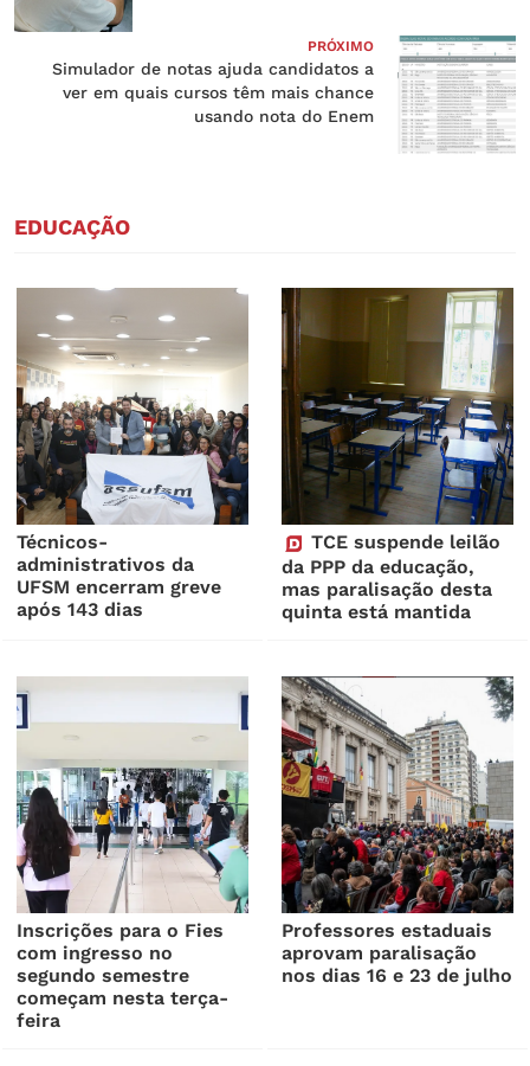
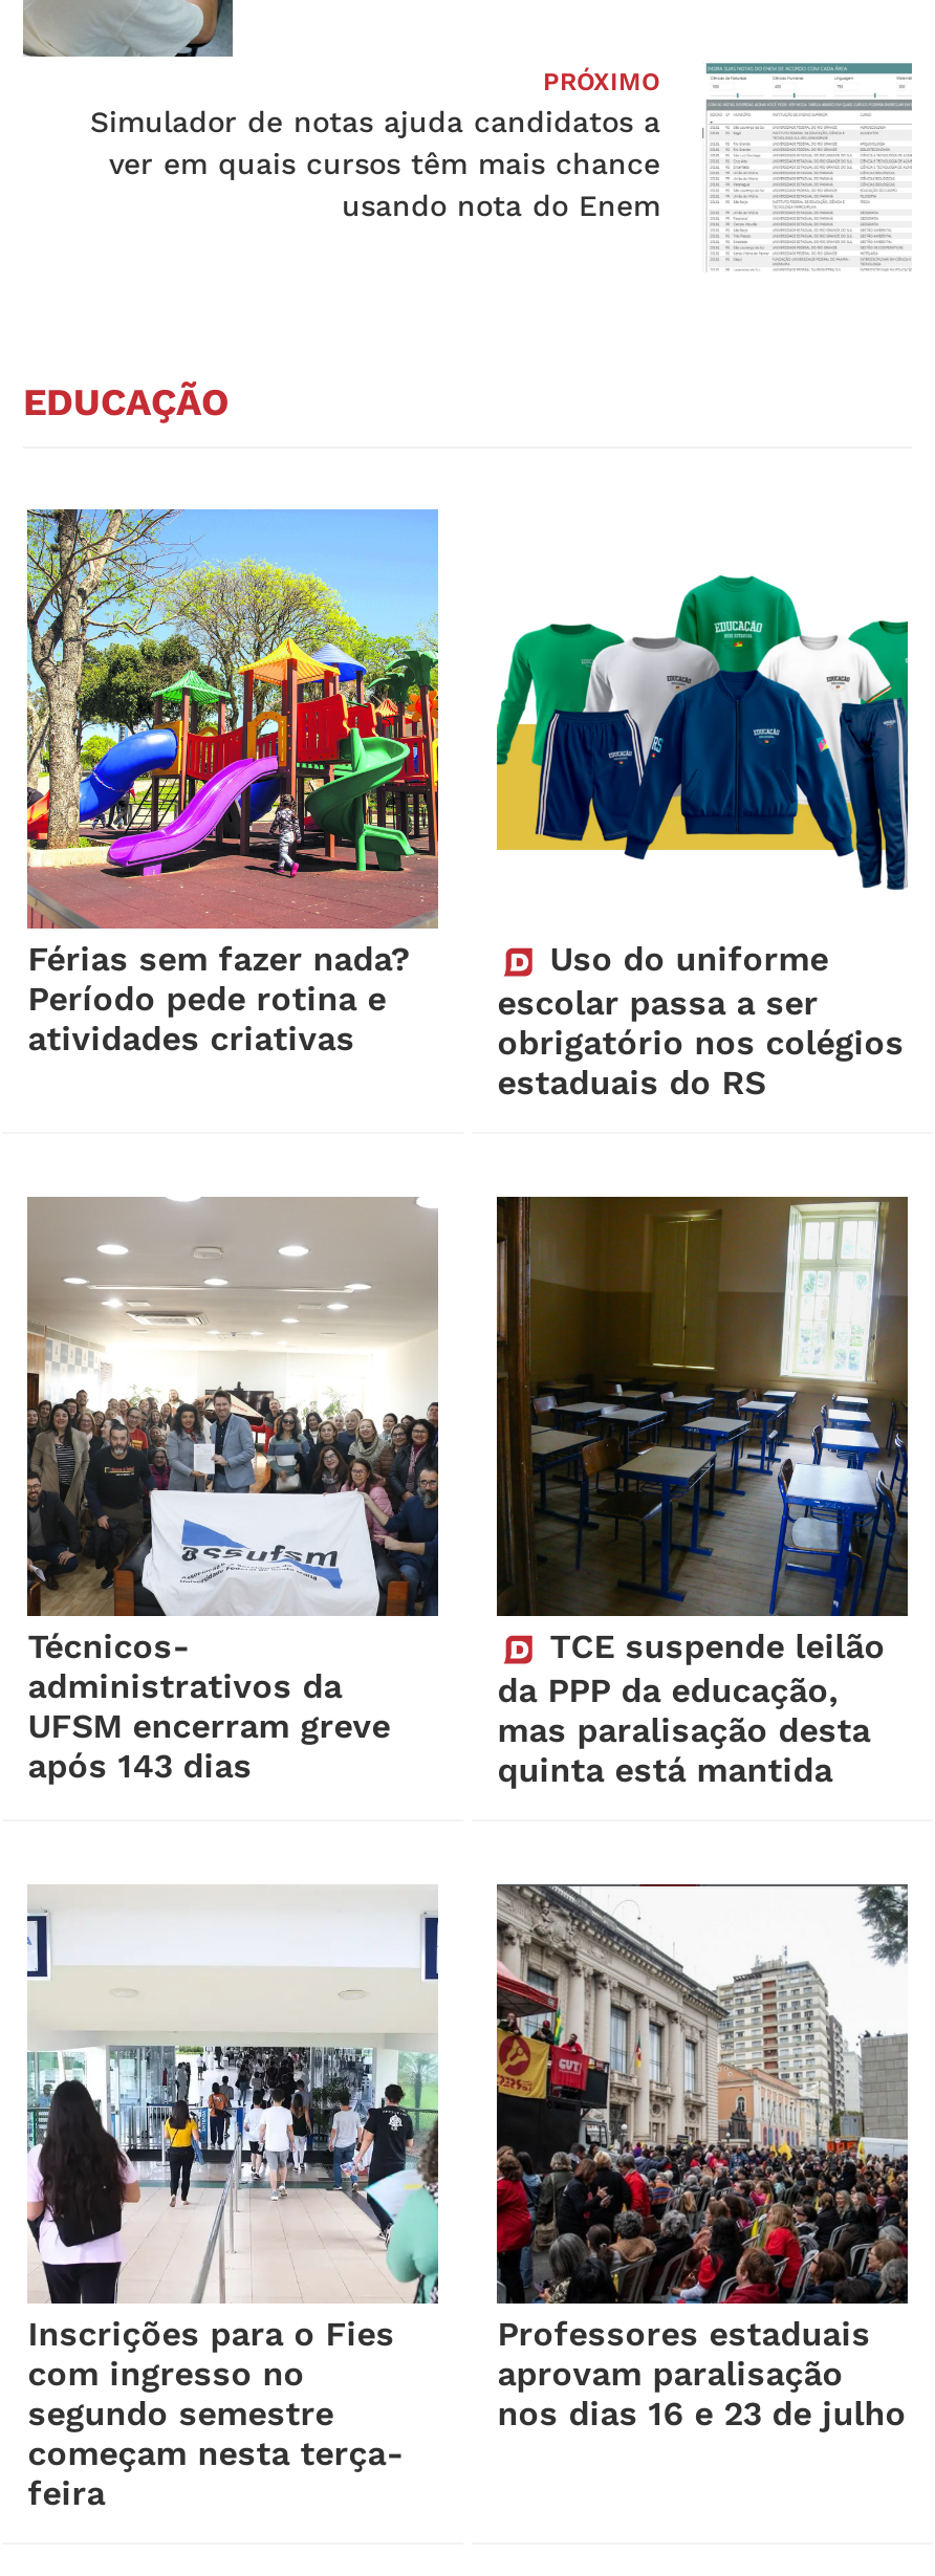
none -> [25,507,440,1059] [image] | Férias sem fazer nada? | Período pede rotina e | atividades criativas
none -> [495,574,910,1103] [image] | Uso do uniforme | escolar passa a ser | obrigatório nos colégios | estaduais do RS

